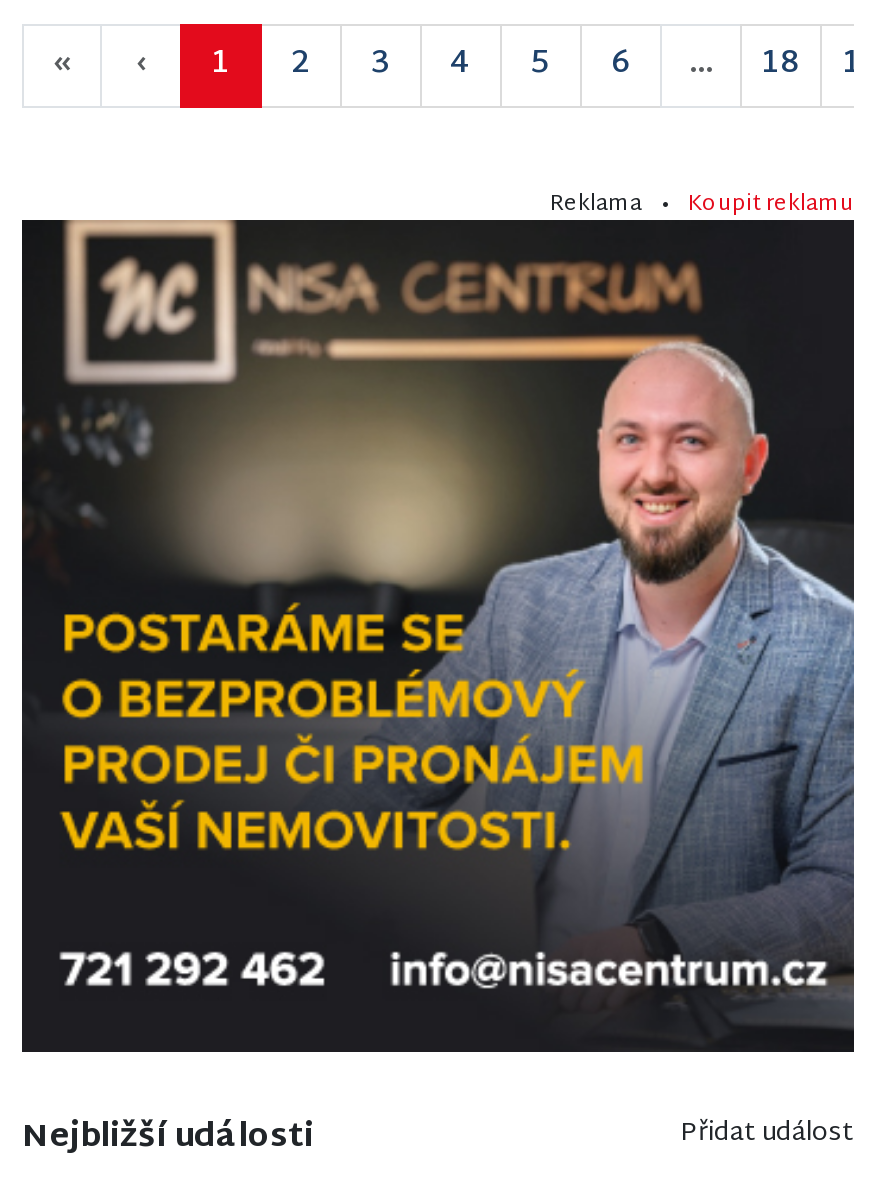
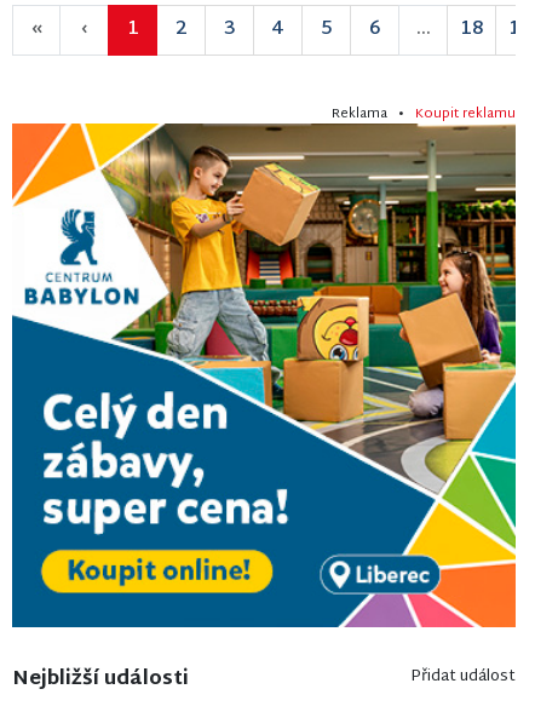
[20,217,856,1055] [image] -> [11,122,517,628] [image]

